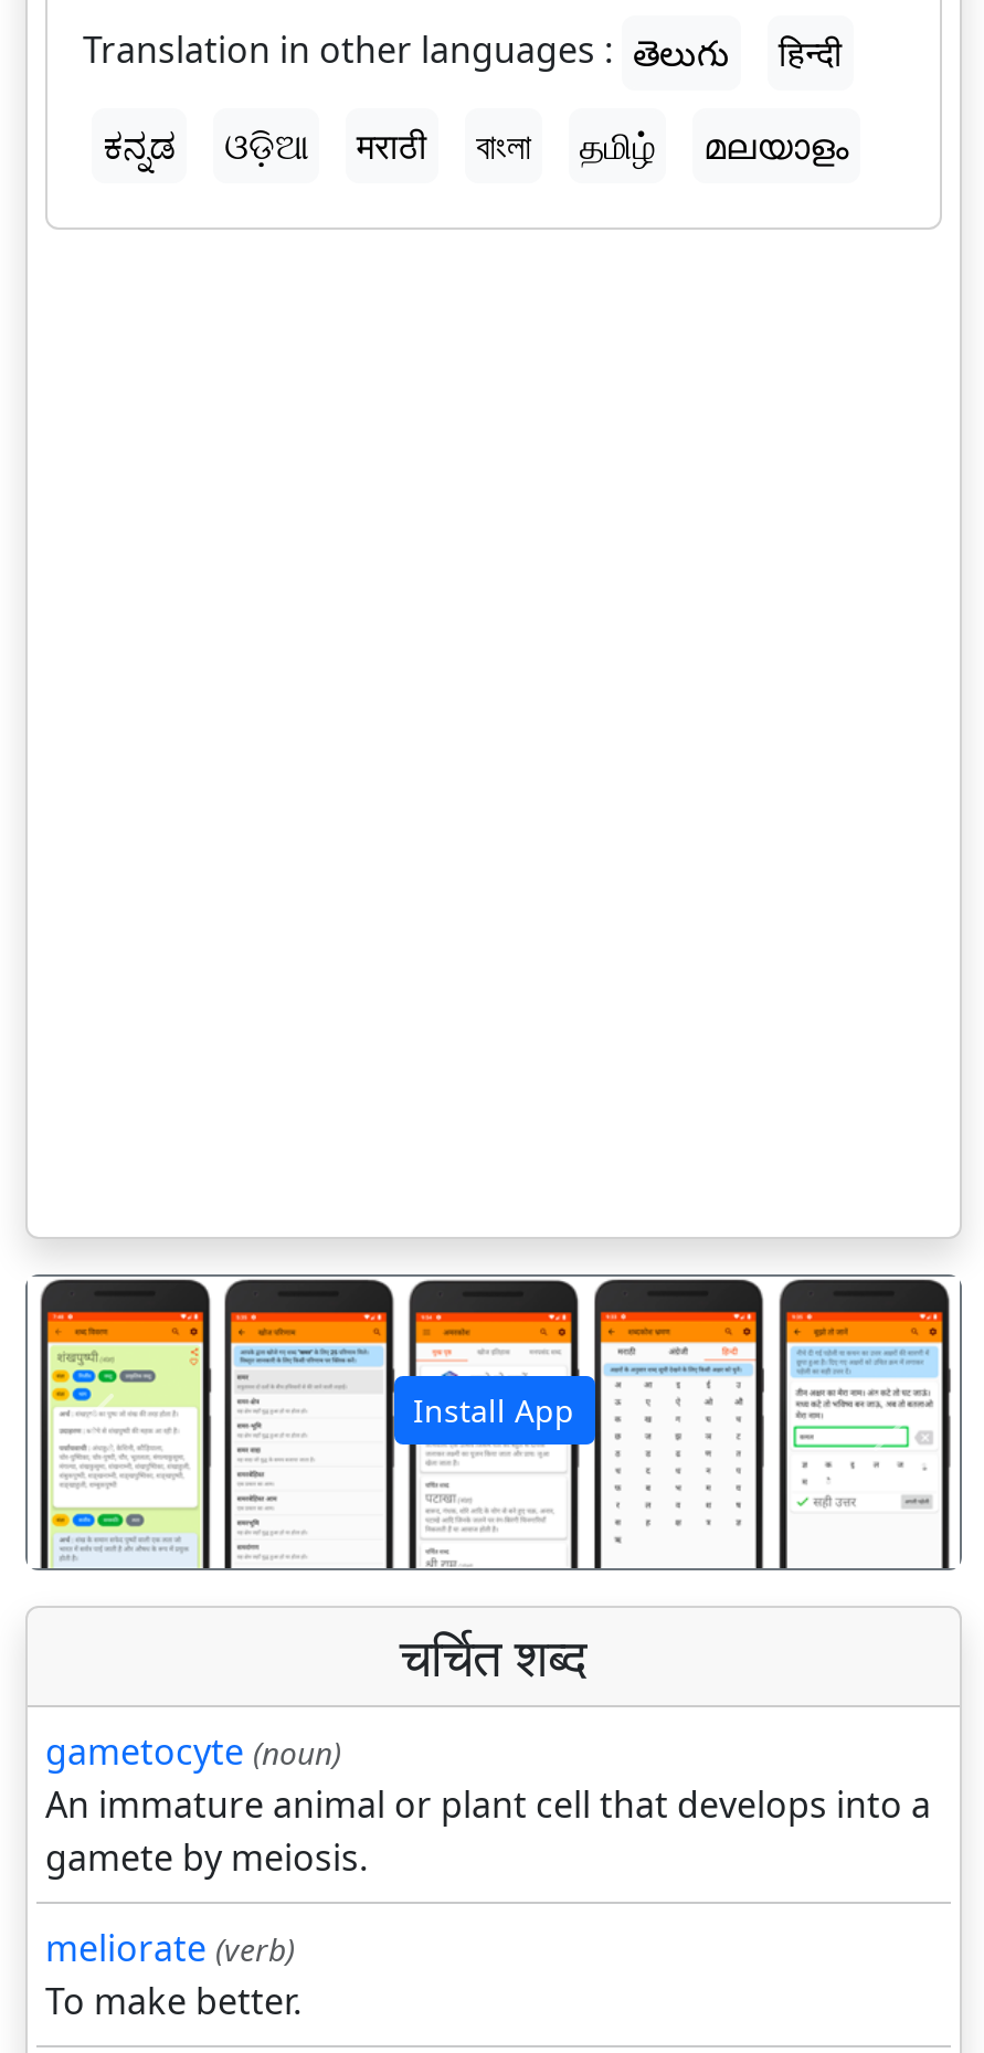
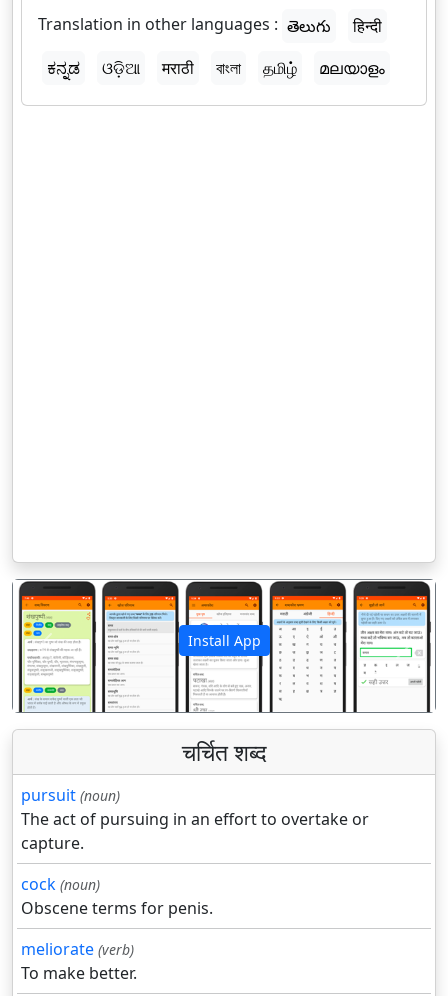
[45,1728,931,1882] gametocyte (noun) | An immature animal or plant cell that develops into a | gamete by meiosis. -> [21,784,369,919] pursuit (noun) | The act of pursuing in an effort to overtake or | capture. | cock (noun) | Obscene terms for penis.

